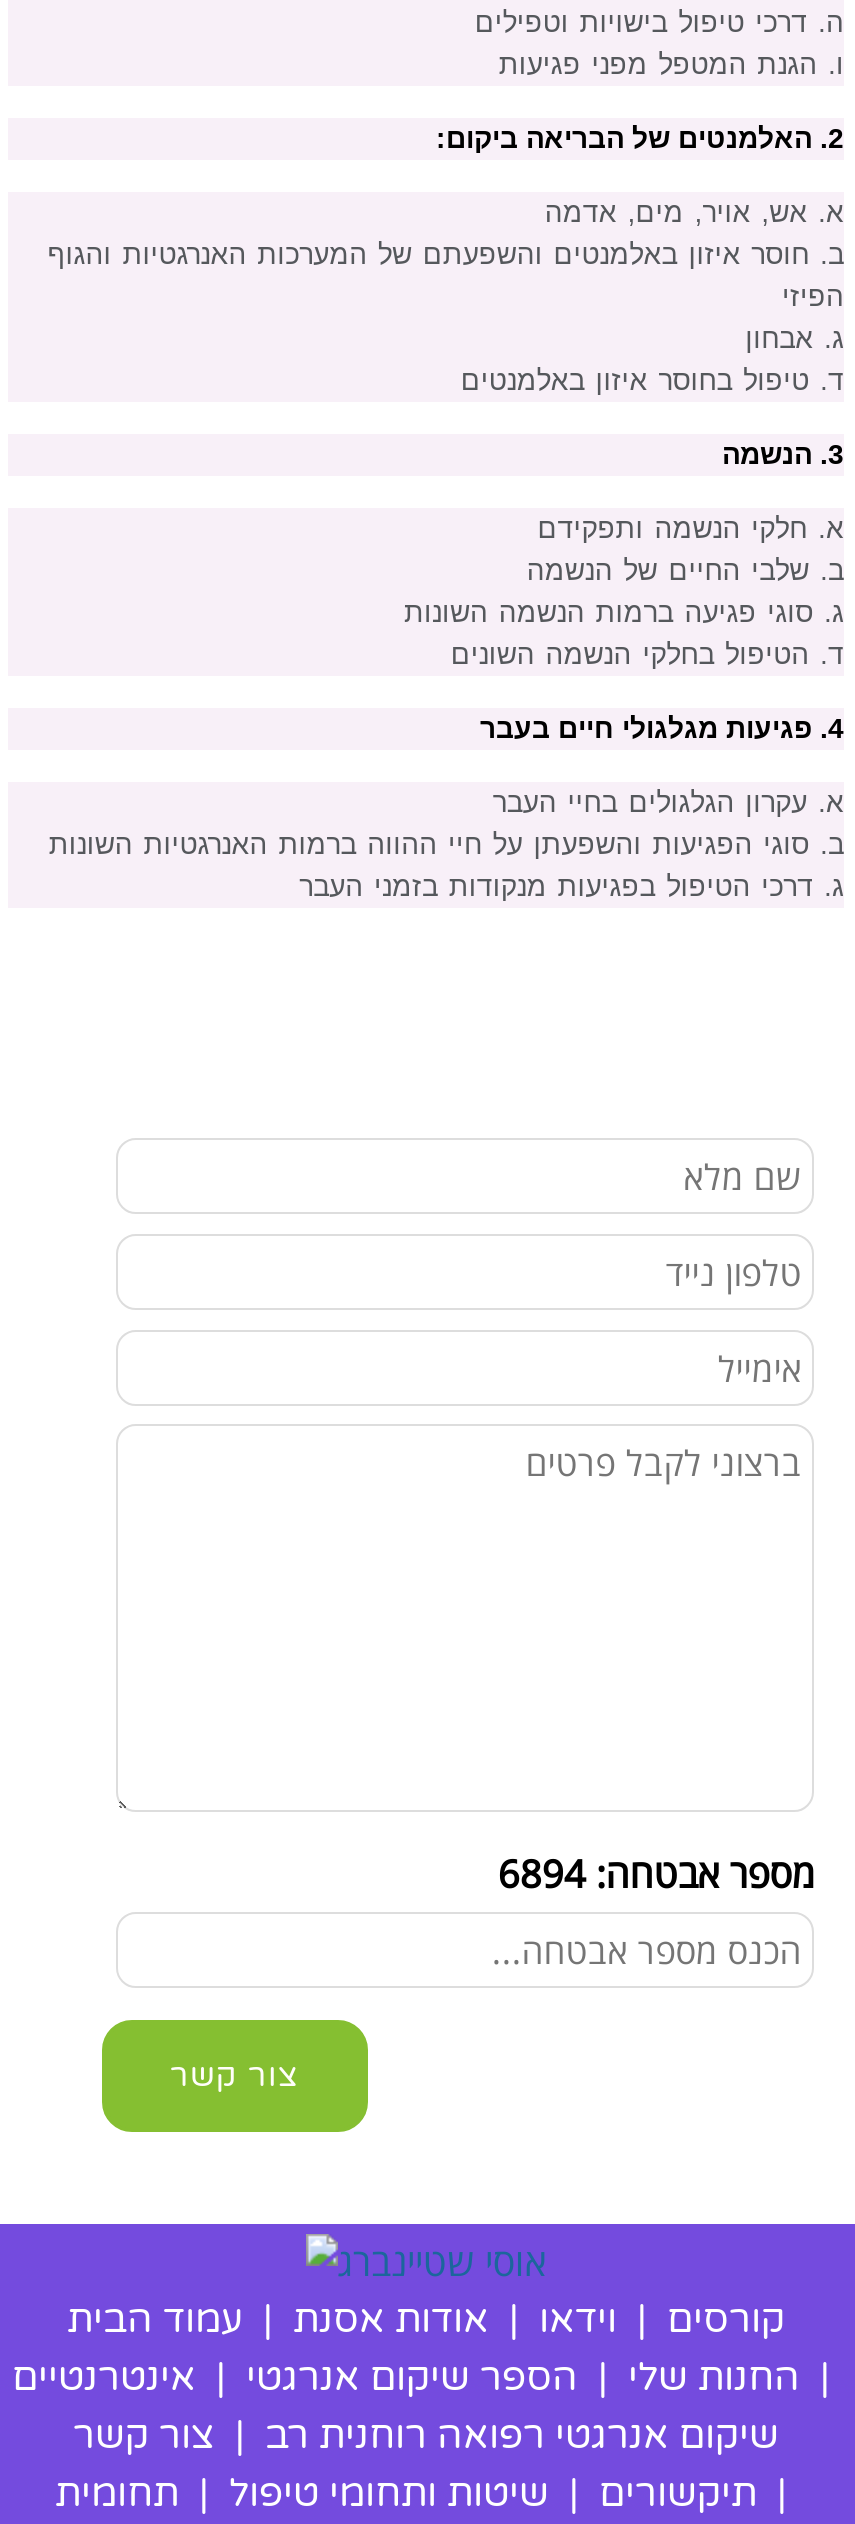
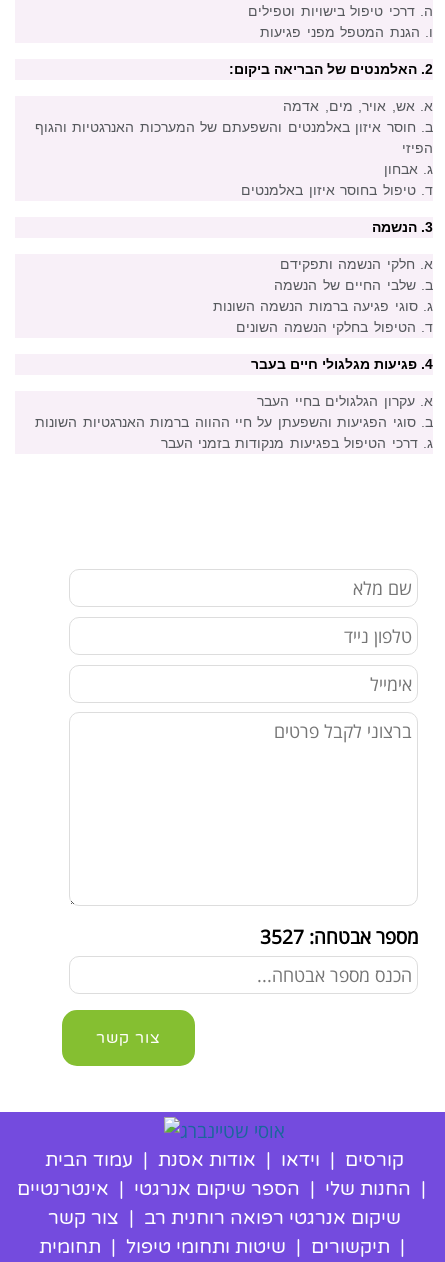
[498,1845,814,1899] מספר אבטחה: 6894 -> [260,923,418,950] מספר אבטחה: 3527

